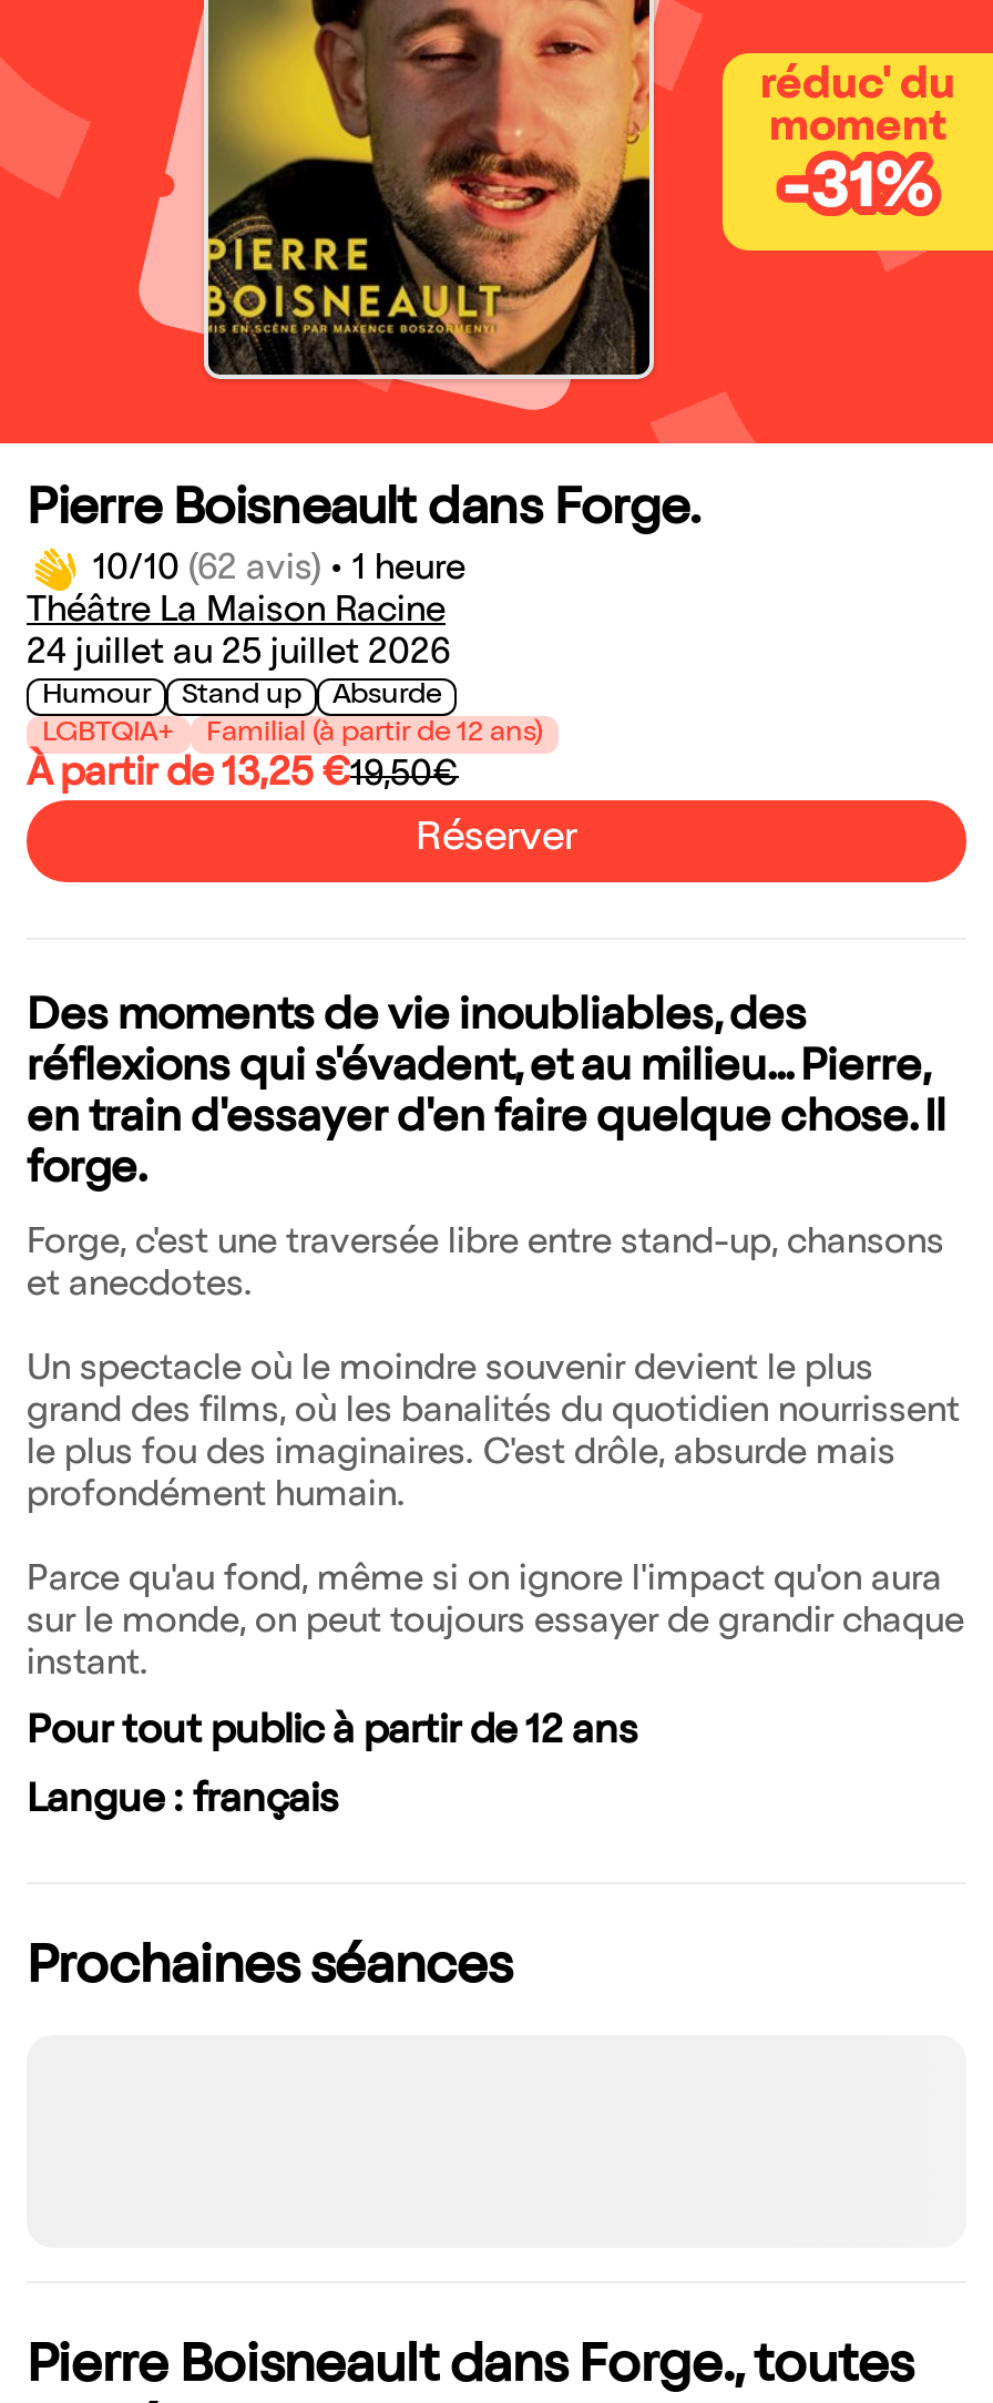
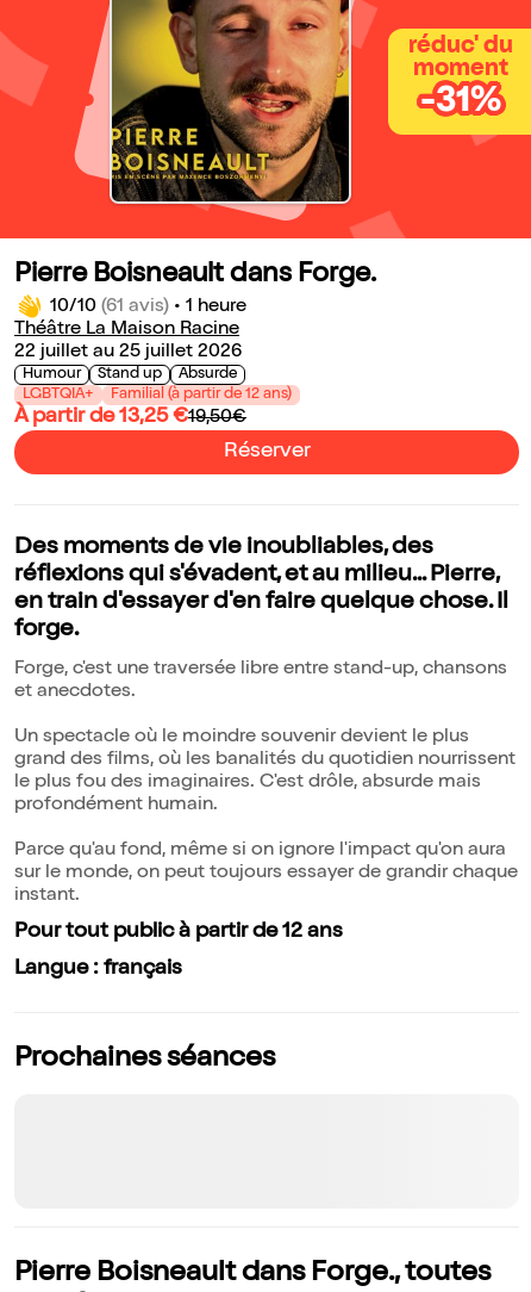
[93,555,465,590] 10/10 (62 avis) • 1 heure -> [50,298,246,317] 10/10 (61 avis) • 1 heure
[27,639,450,675] 24 juillet au 25 juillet 2026 -> [14,344,242,363] 22 juillet au 25 juillet 2026

